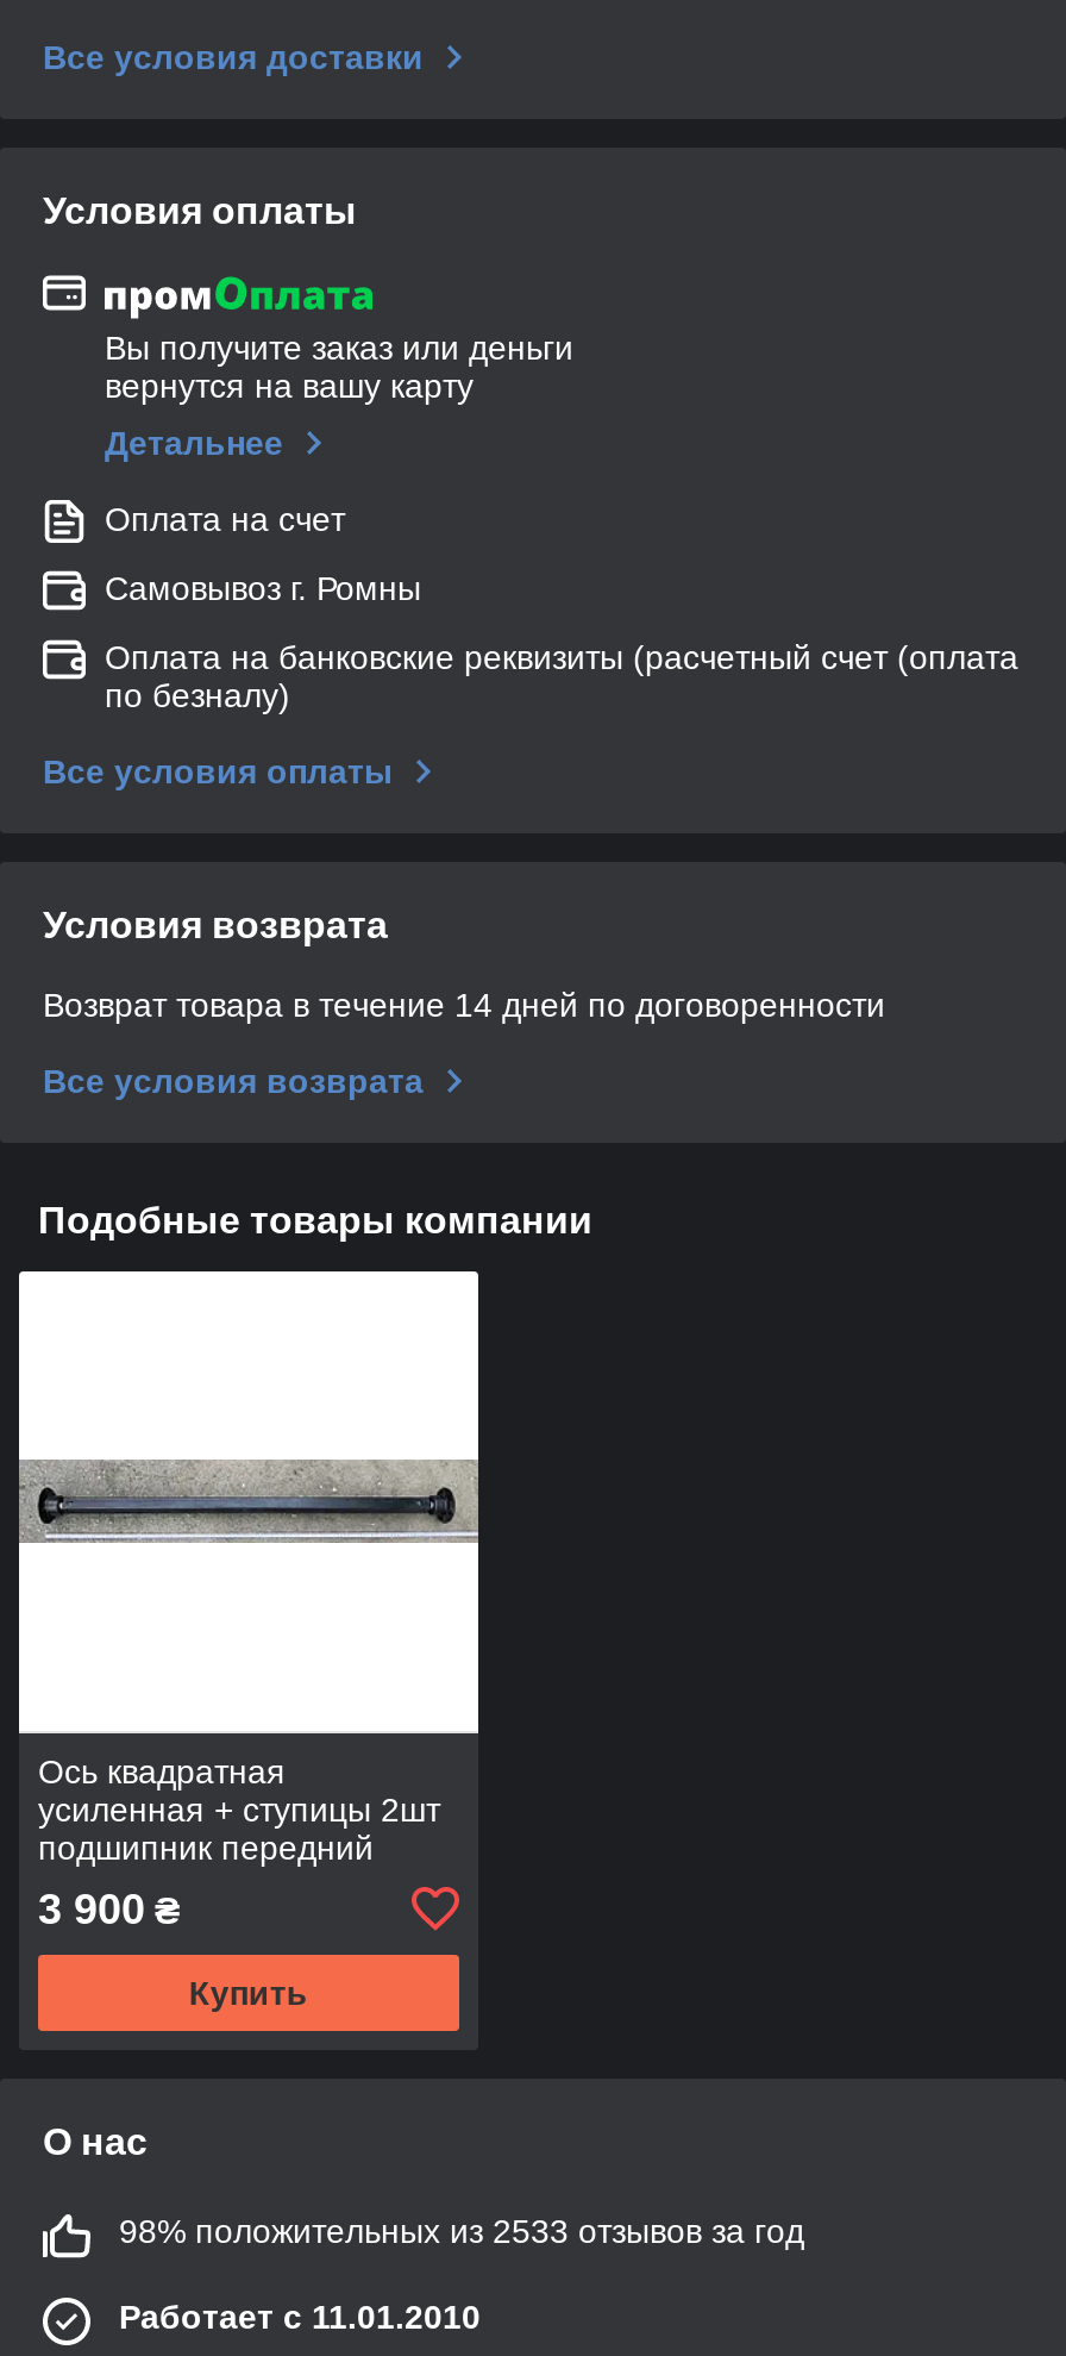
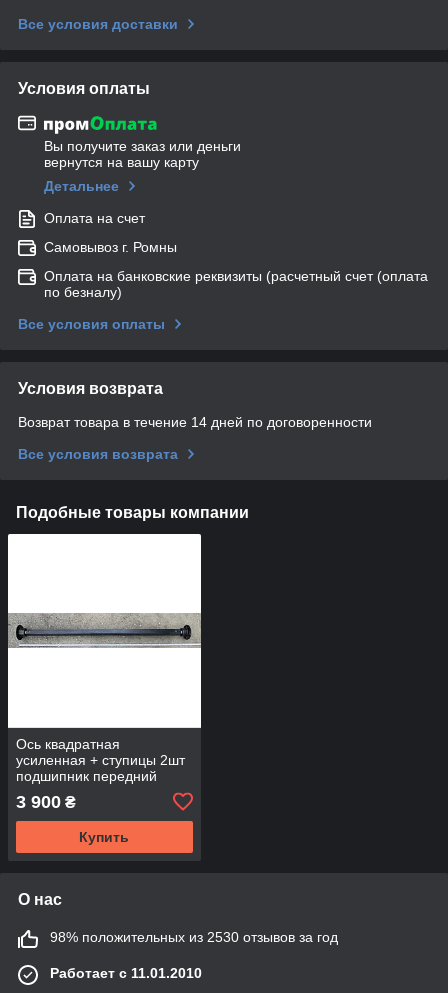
[119,2211,804,2250] 98% положительных из 2533 отзывов за год -> [50,929,338,945] 98% положительных из 2530 отзывов за год

